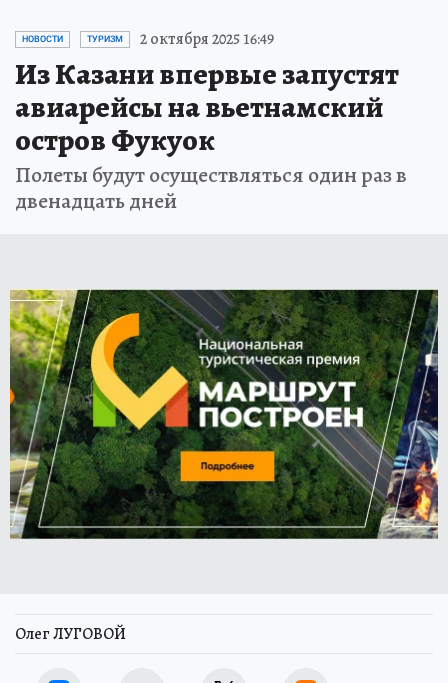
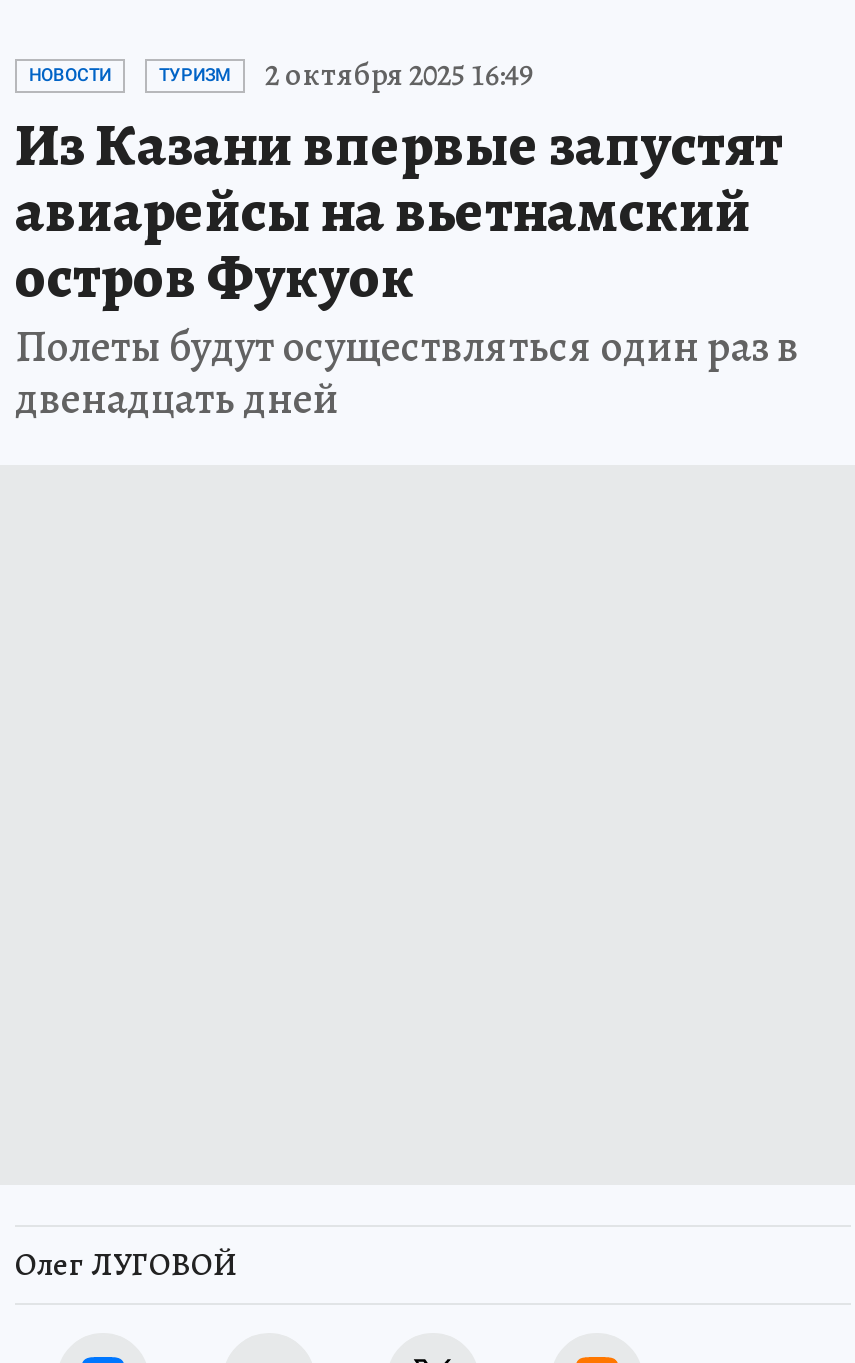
[9,288,439,540] [image] -> none

